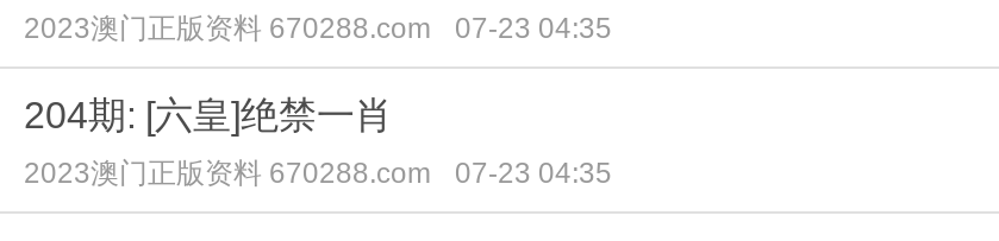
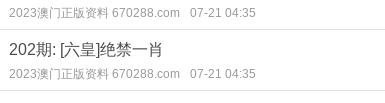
[24,12,612,45] 2023澳门正版资料 670288.com 07-23 04:35 -> [9,6,256,20] 2023澳门正版资料 670288.com 07-21 04:35
[24,95,393,135] 204期: [六皇]绝禁一肖 -> [9,41,164,58] 202期: [六皇]绝禁一肖
[24,157,612,190] 2023澳门正版资料 670288.com 07-23 04:35 -> [9,67,256,81] 2023澳门正版资料 670288.com 07-21 04:35

